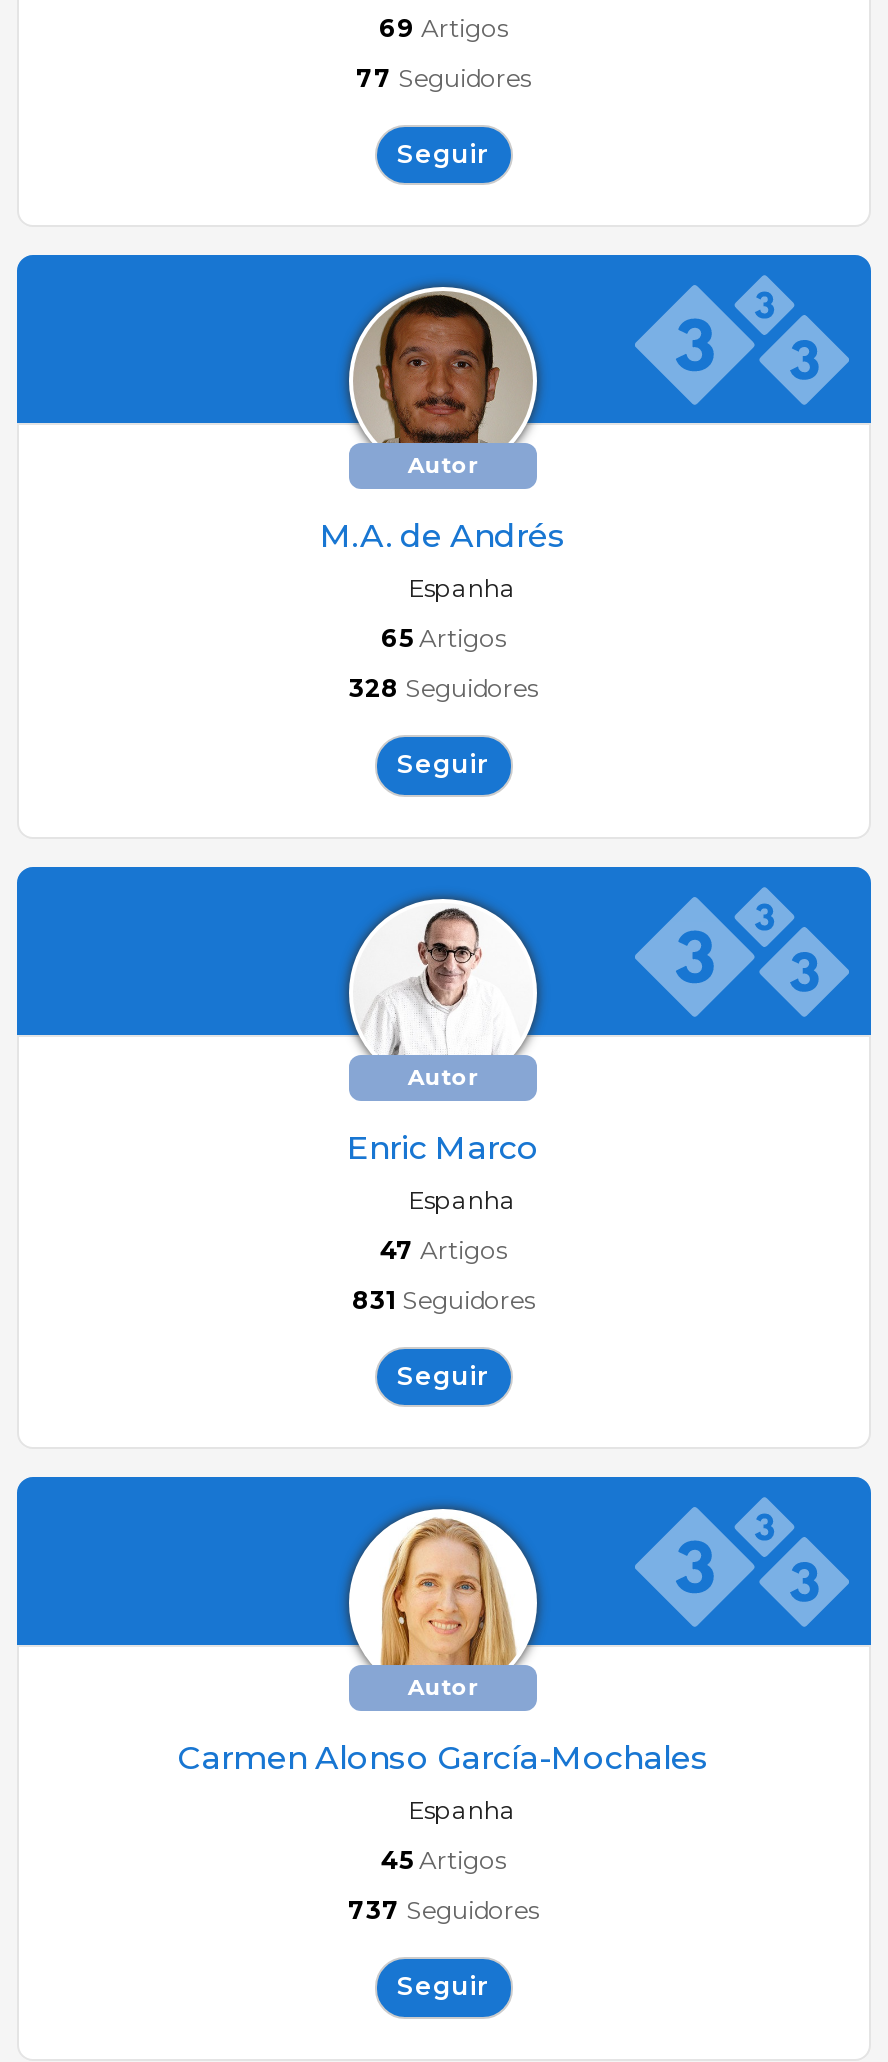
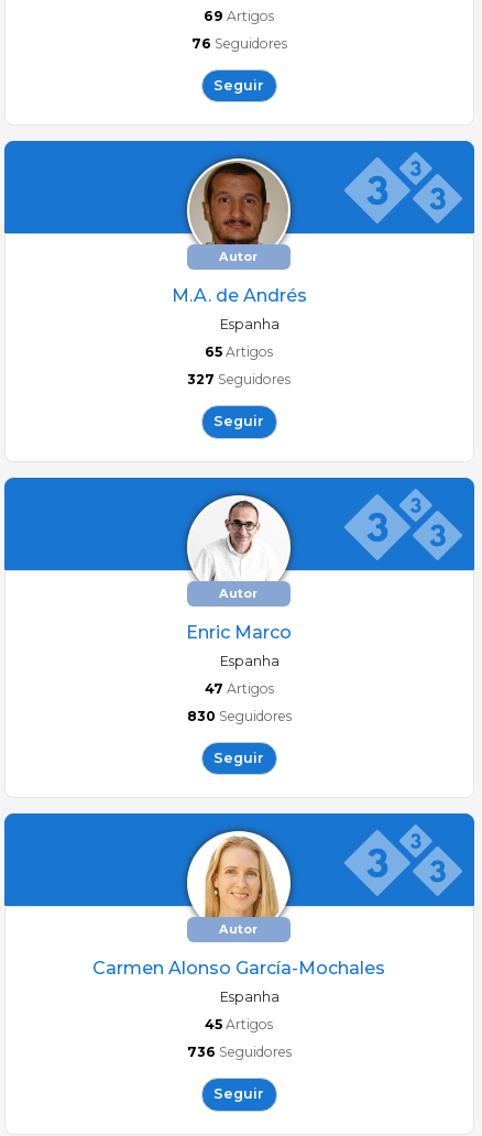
[356,62,530,92] 77 Seguidores -> [191,35,287,51] 76 Seguidores
[349,673,537,703] 328 Seguidores -> [187,371,291,387] 327 Seguidores
[352,1284,534,1314] 831 Seguidores -> [187,707,291,724] 830 Seguidores
[348,1895,538,1925] 737 Seguidores -> [187,1044,291,1060] 736 Seguidores

